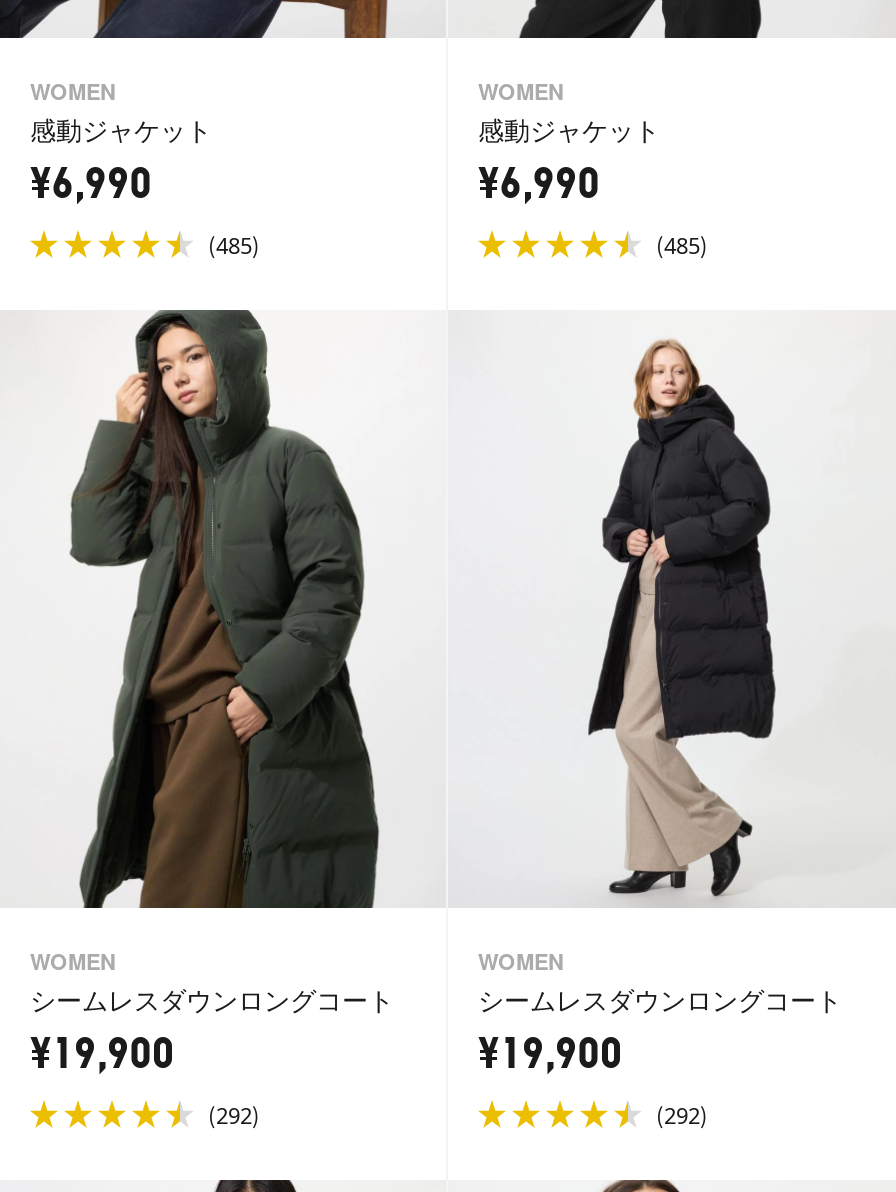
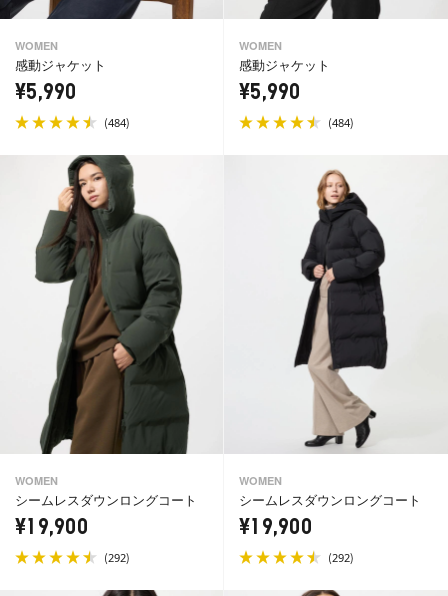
[30,156,153,208] ¥6,990 -> [15,78,76,104] ¥5,990
[478,156,601,208] ¥6,990 -> [239,78,300,104] ¥5,990
[208,228,260,260] (485) -> [104,114,130,130] (484)
[656,228,708,260] (485) -> [328,114,354,130] (484)

